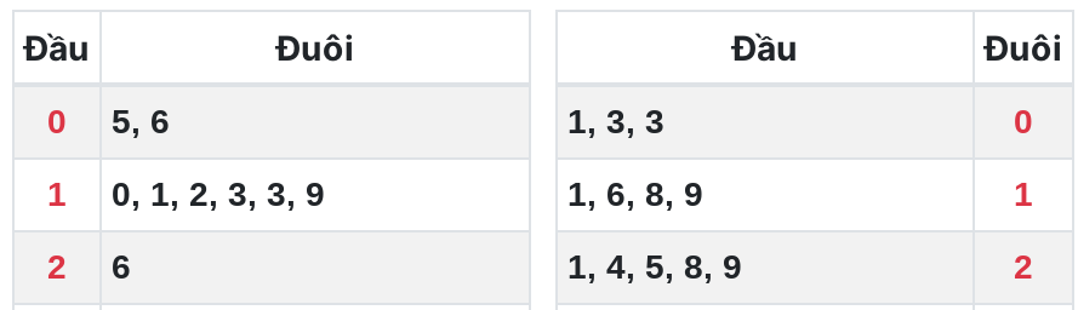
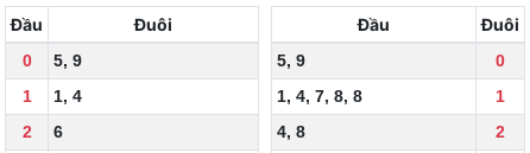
[47,103,170,141] 0 5, 6 -> [22,51,82,70] 0 5, 9
[567,103,665,141] 1, 3, 3 -> [277,51,305,70] 5, 9
[47,175,325,214] 1 0, 1, 2, 3, 3, 9 -> [22,87,82,106] 1 1, 4
[567,175,703,214] 1, 6, 8, 9 -> [277,87,362,106] 1, 4, 7, 8, 8
[567,248,742,287] 1, 4, 5, 8, 9 -> [277,123,305,142] 4, 8

